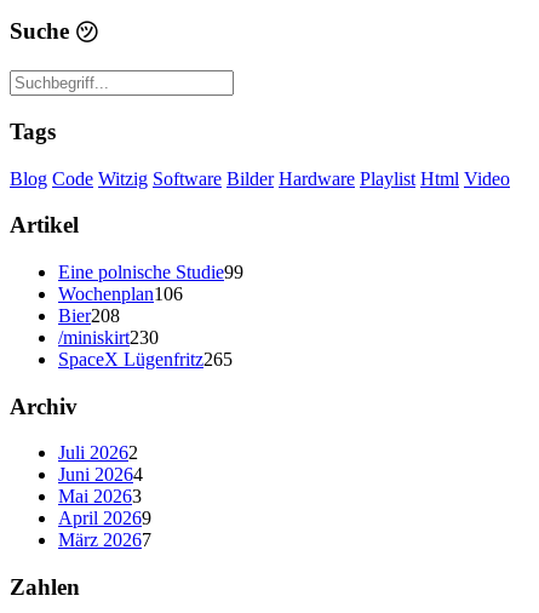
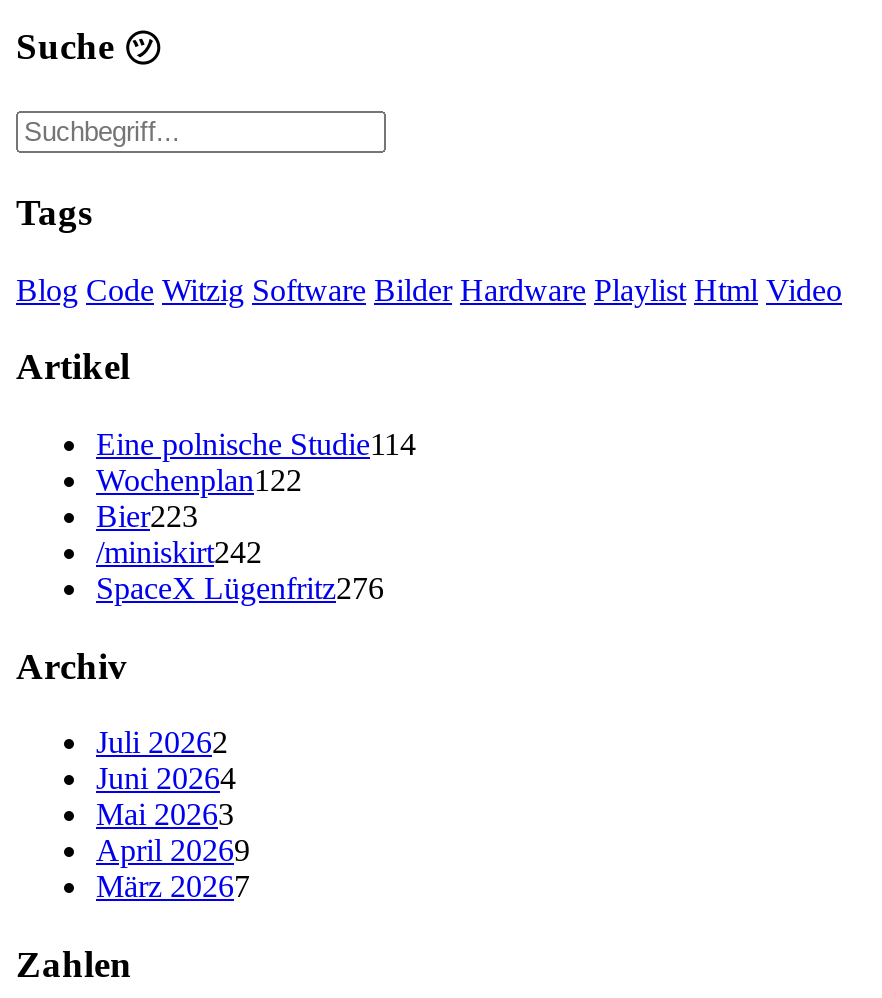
[58,262,243,282] Eine polnische Studie99 -> [96,427,416,461] Eine polnische Studie114
[58,283,183,304] Wochenplan106 -> [96,463,302,497] Wochenplan122
[58,305,120,326] Bier208 -> [96,499,198,533] Bier223
[58,327,159,348] /miniskirt230 -> [96,535,262,569] /miniskirt242
[58,349,233,369] SpaceX Lügenfritz265 -> [96,571,384,605] SpaceX Lügenfritz276

